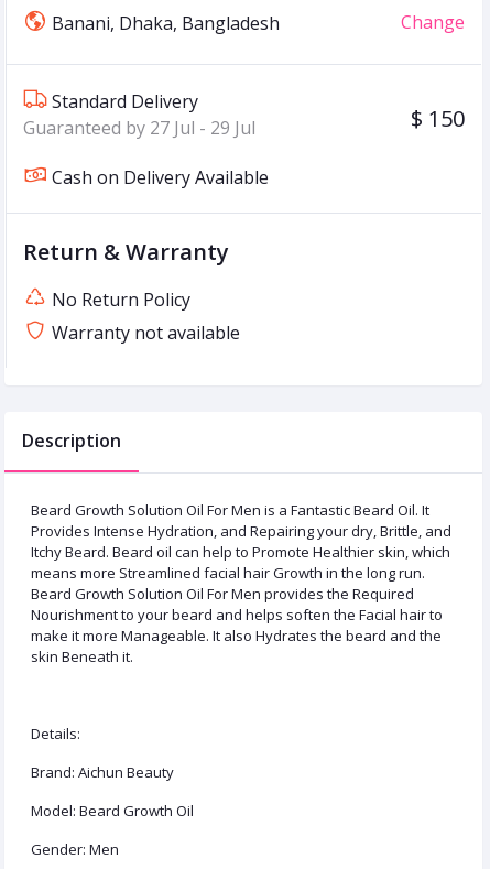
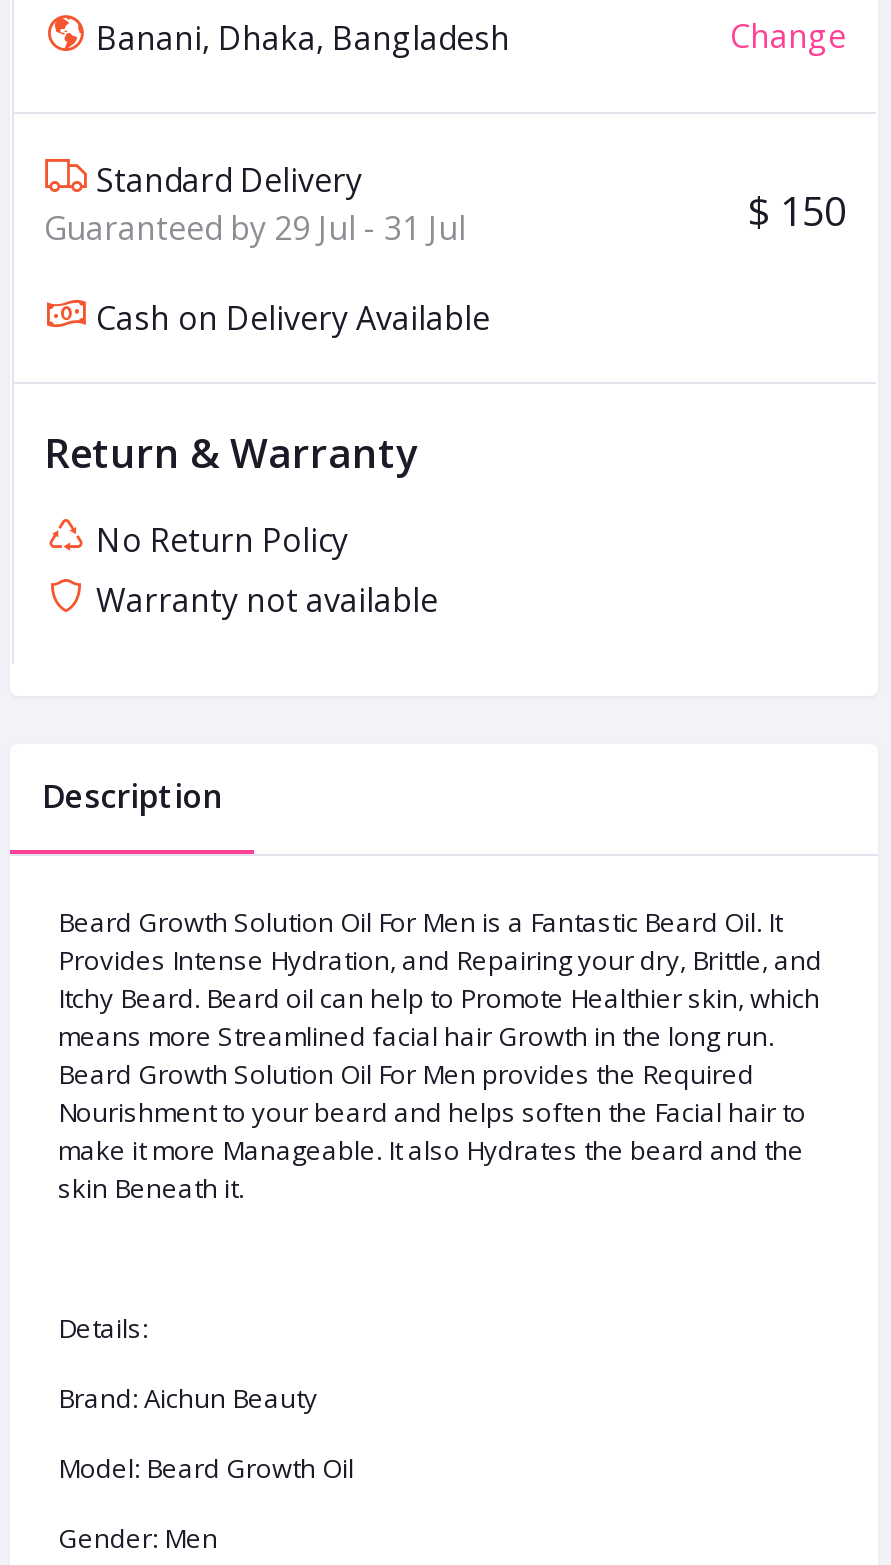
[23,116,255,140] Guaranteed by 27 Jul - 29 Jul -> [44,206,466,250] Guaranteed by 29 Jul - 31 Jul

